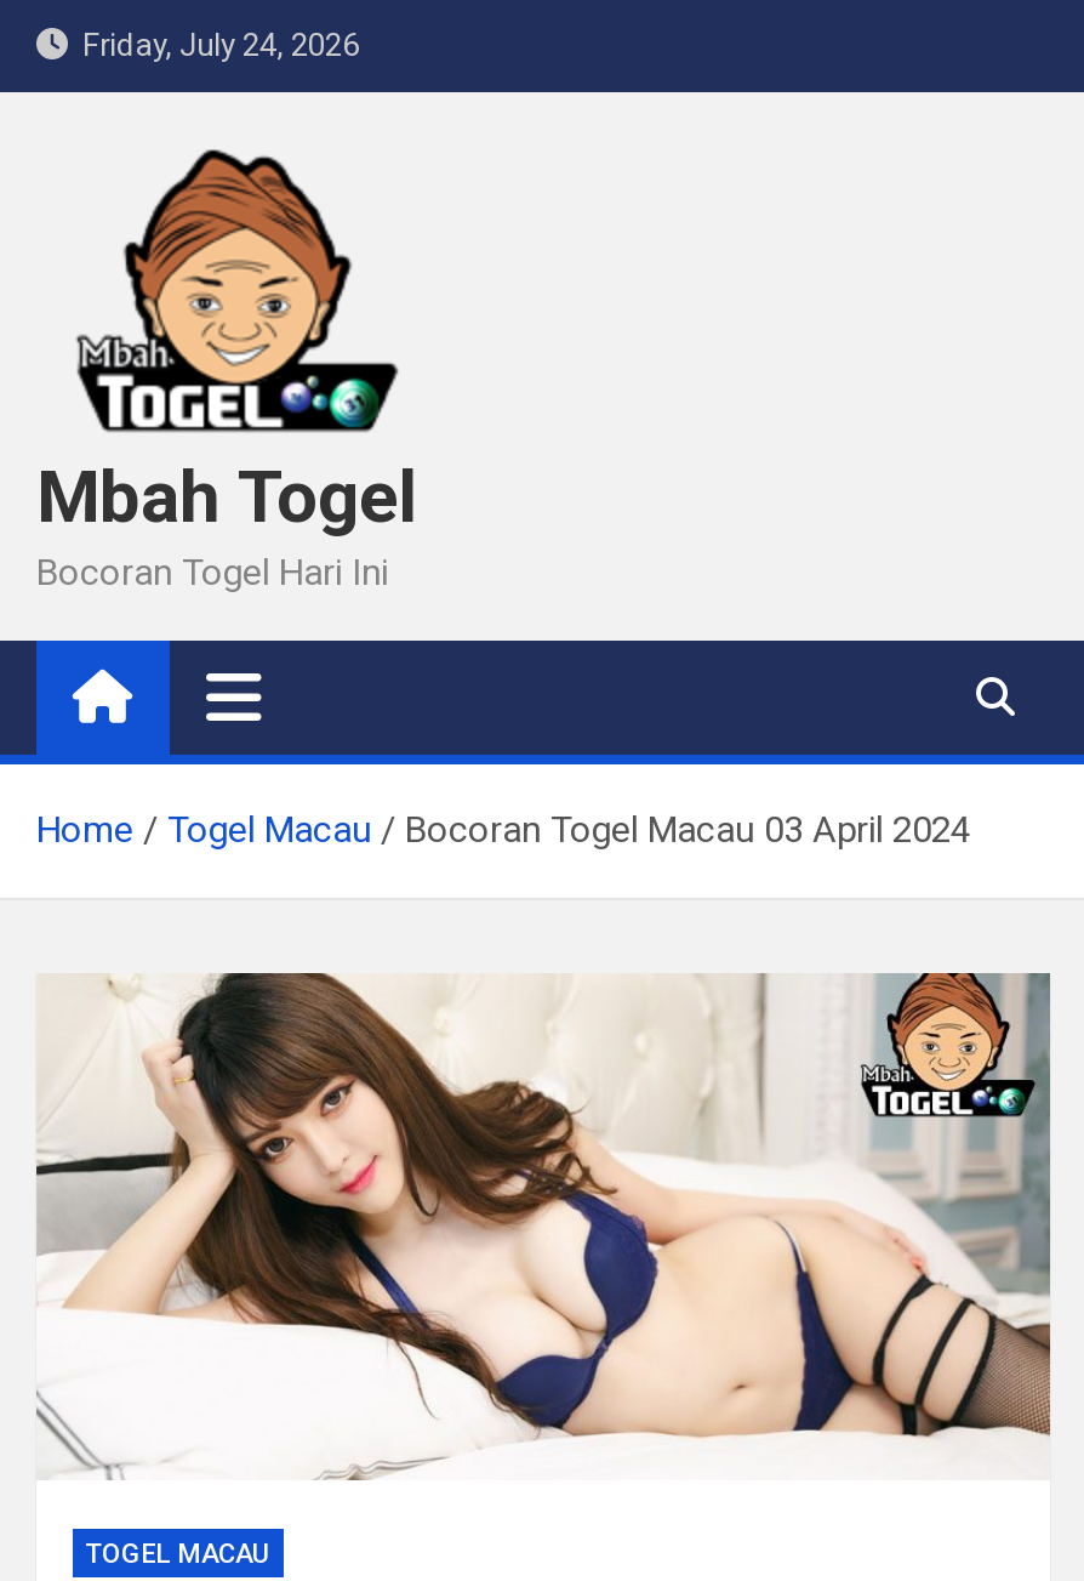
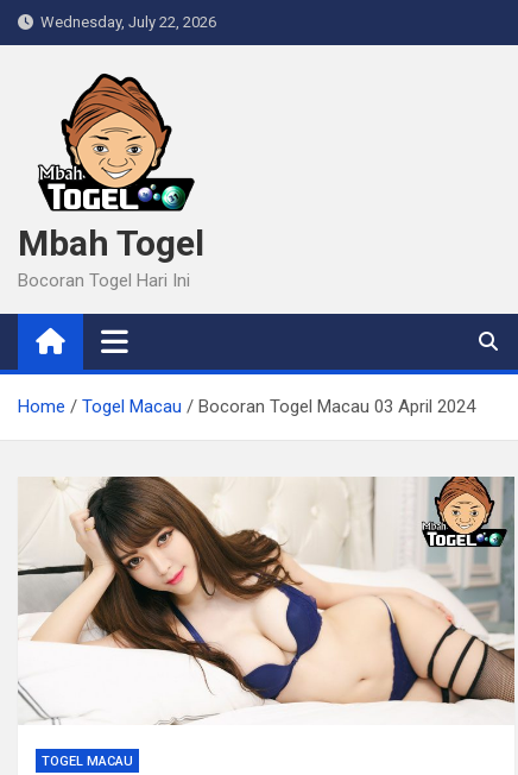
[68,27,359,63] Friday, July 24, 2026 -> [33,13,216,31] Wednesday, July 22, 2026

